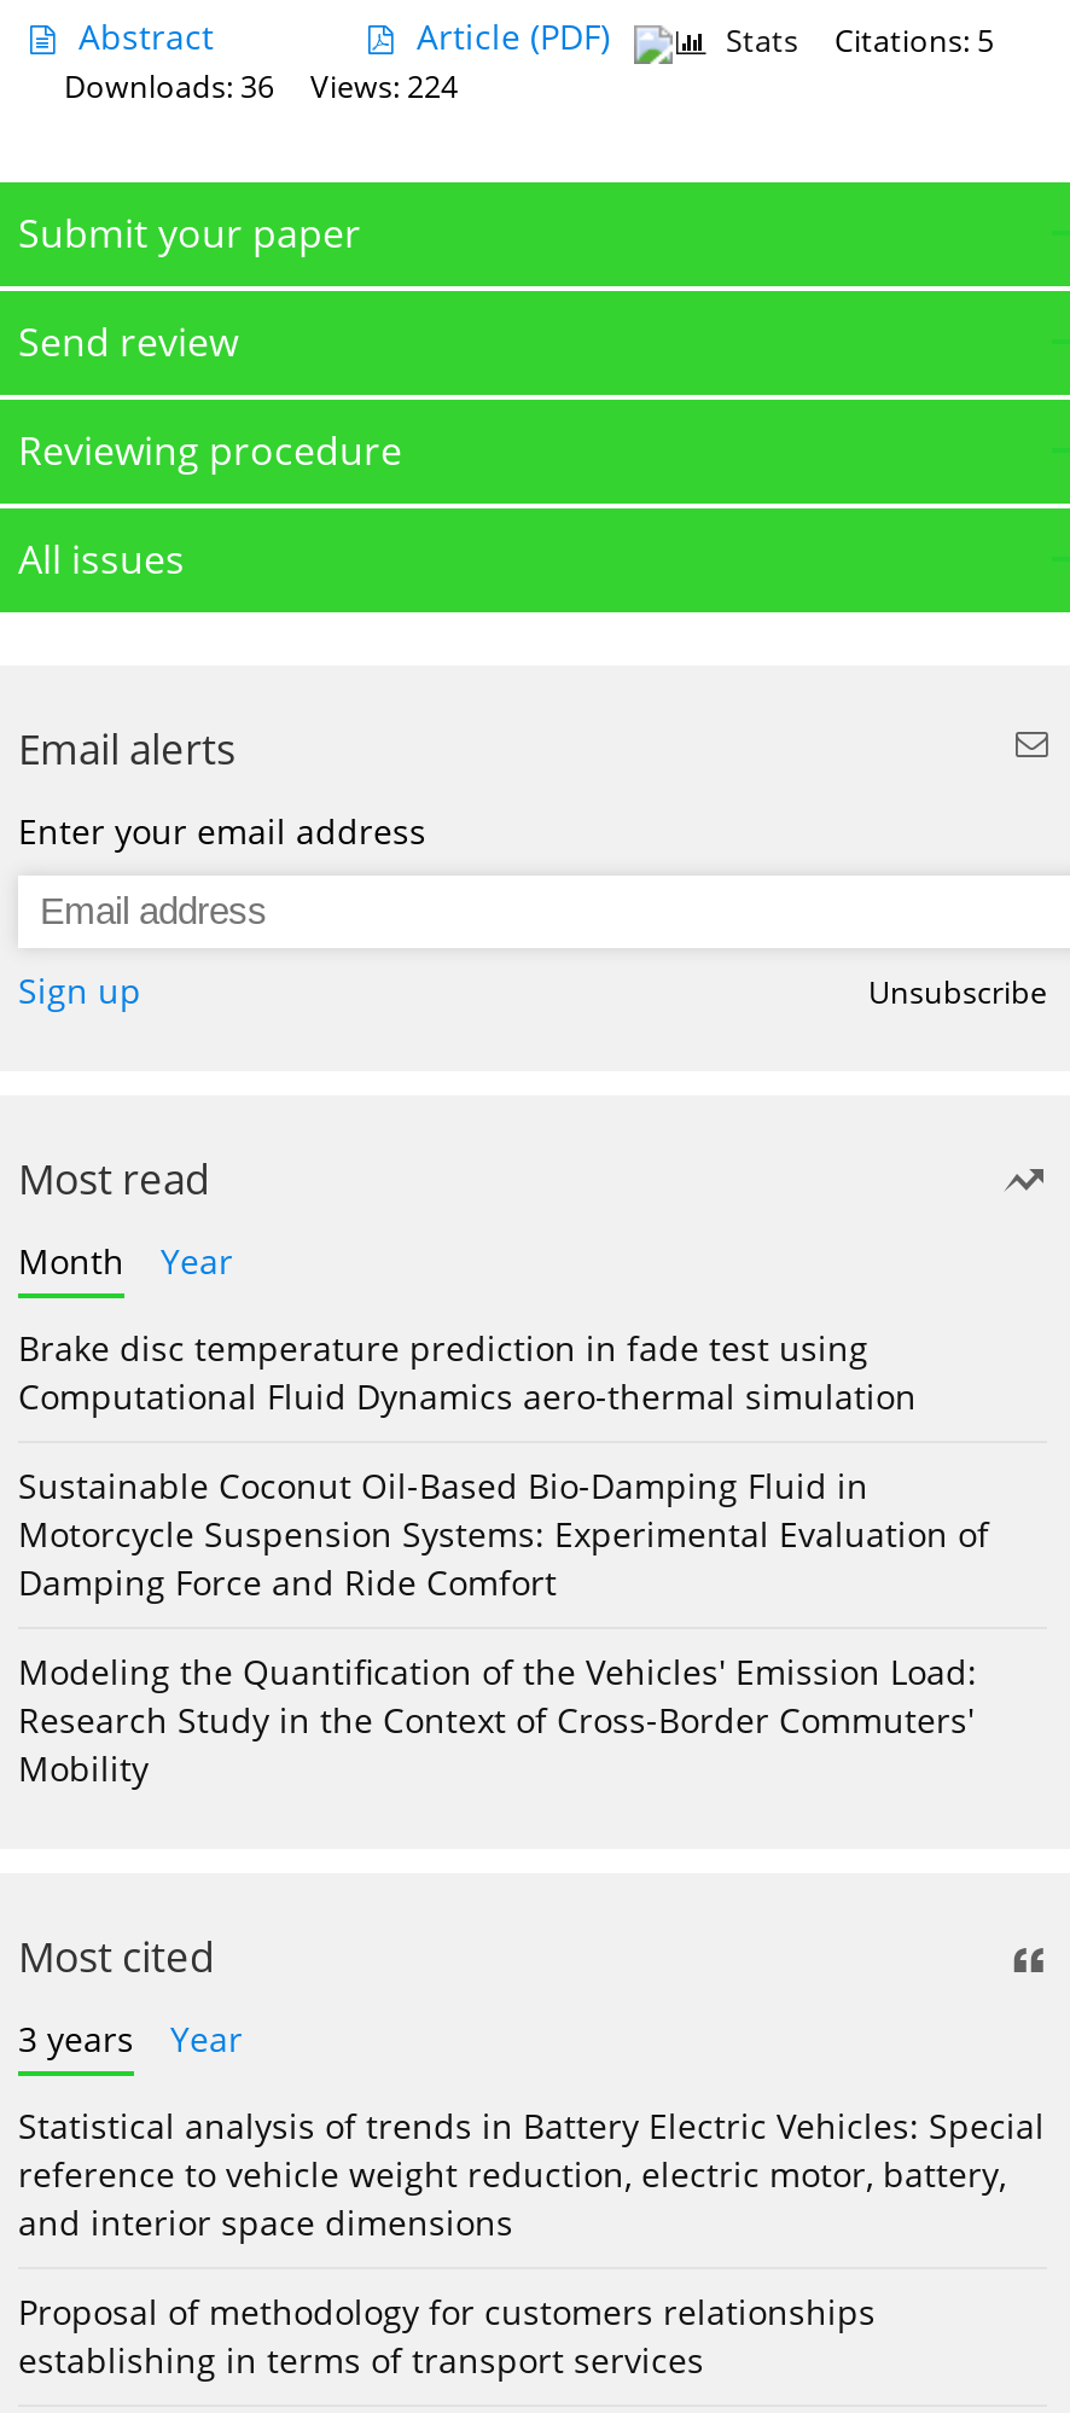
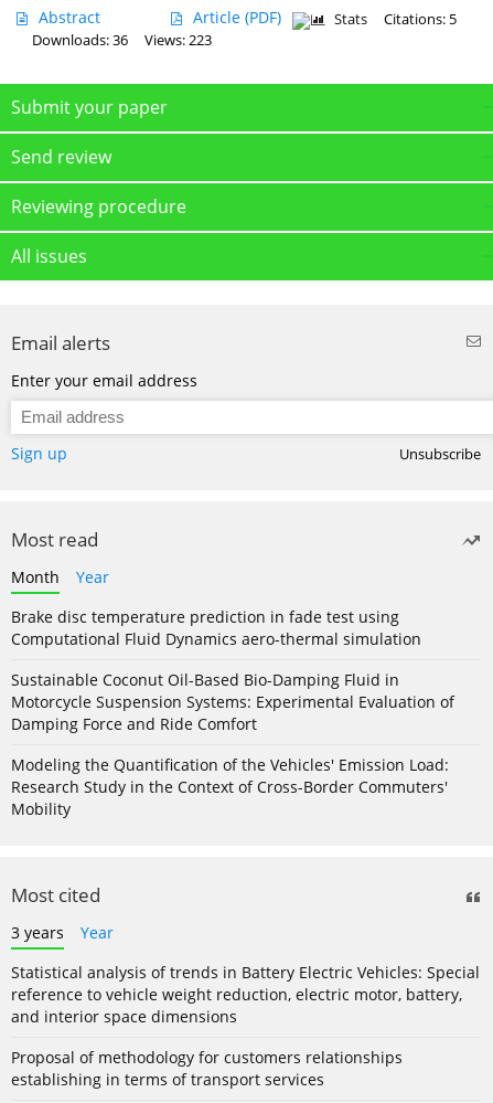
[64,66,458,107] Downloads: 36 Views: 224 -> [32,31,212,49] Downloads: 36 Views: 223

